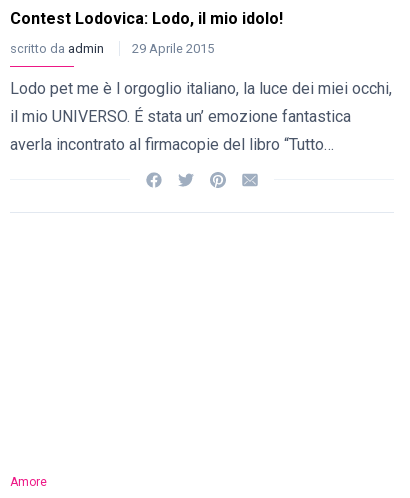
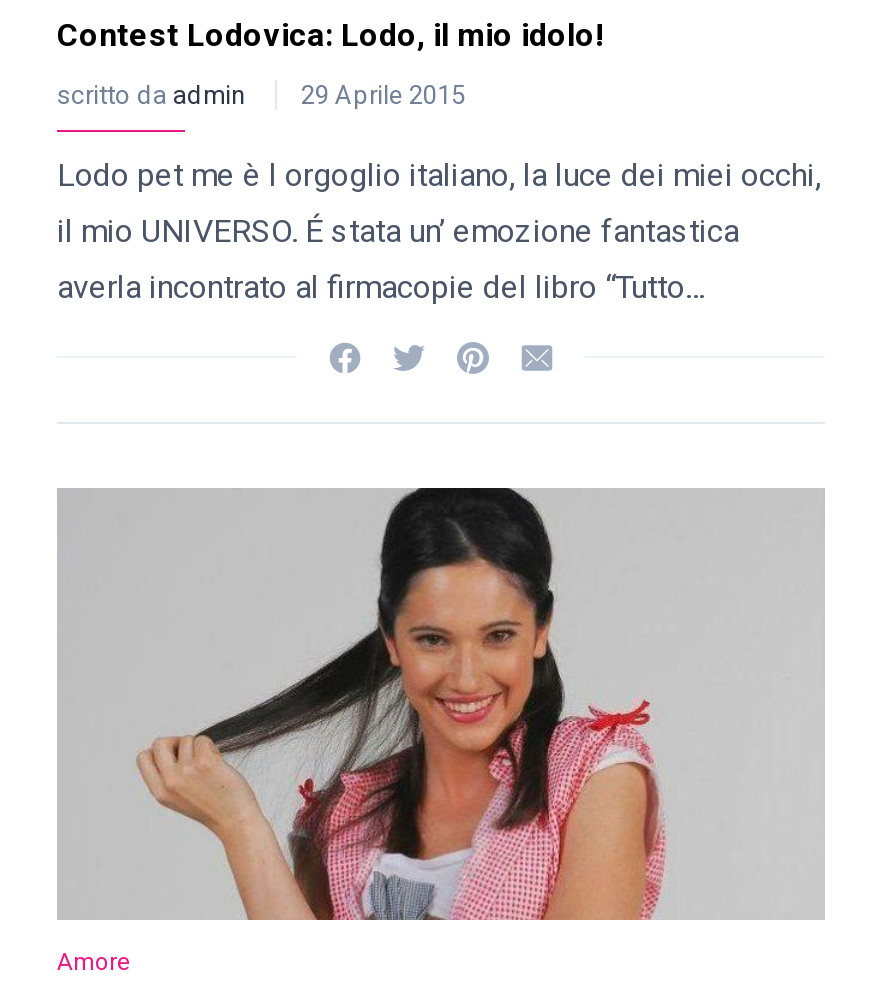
none -> [57,486,825,922] [image]

